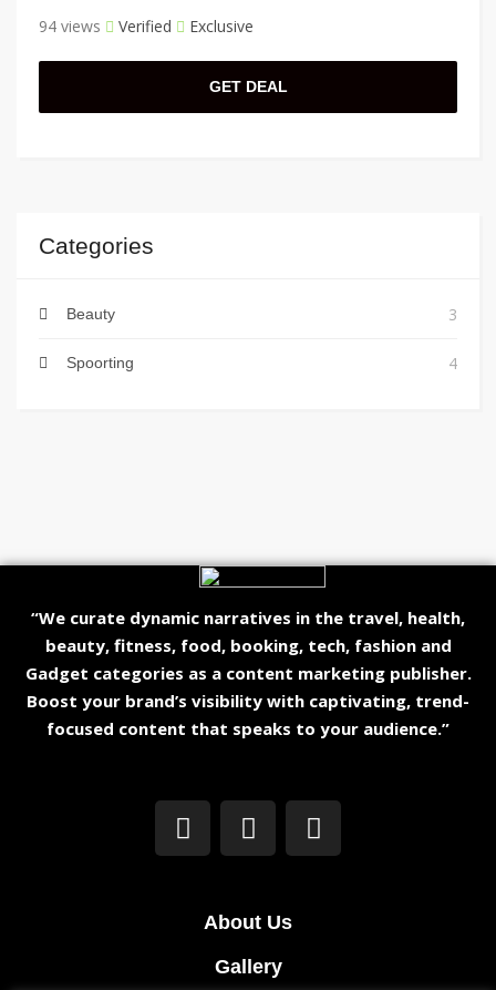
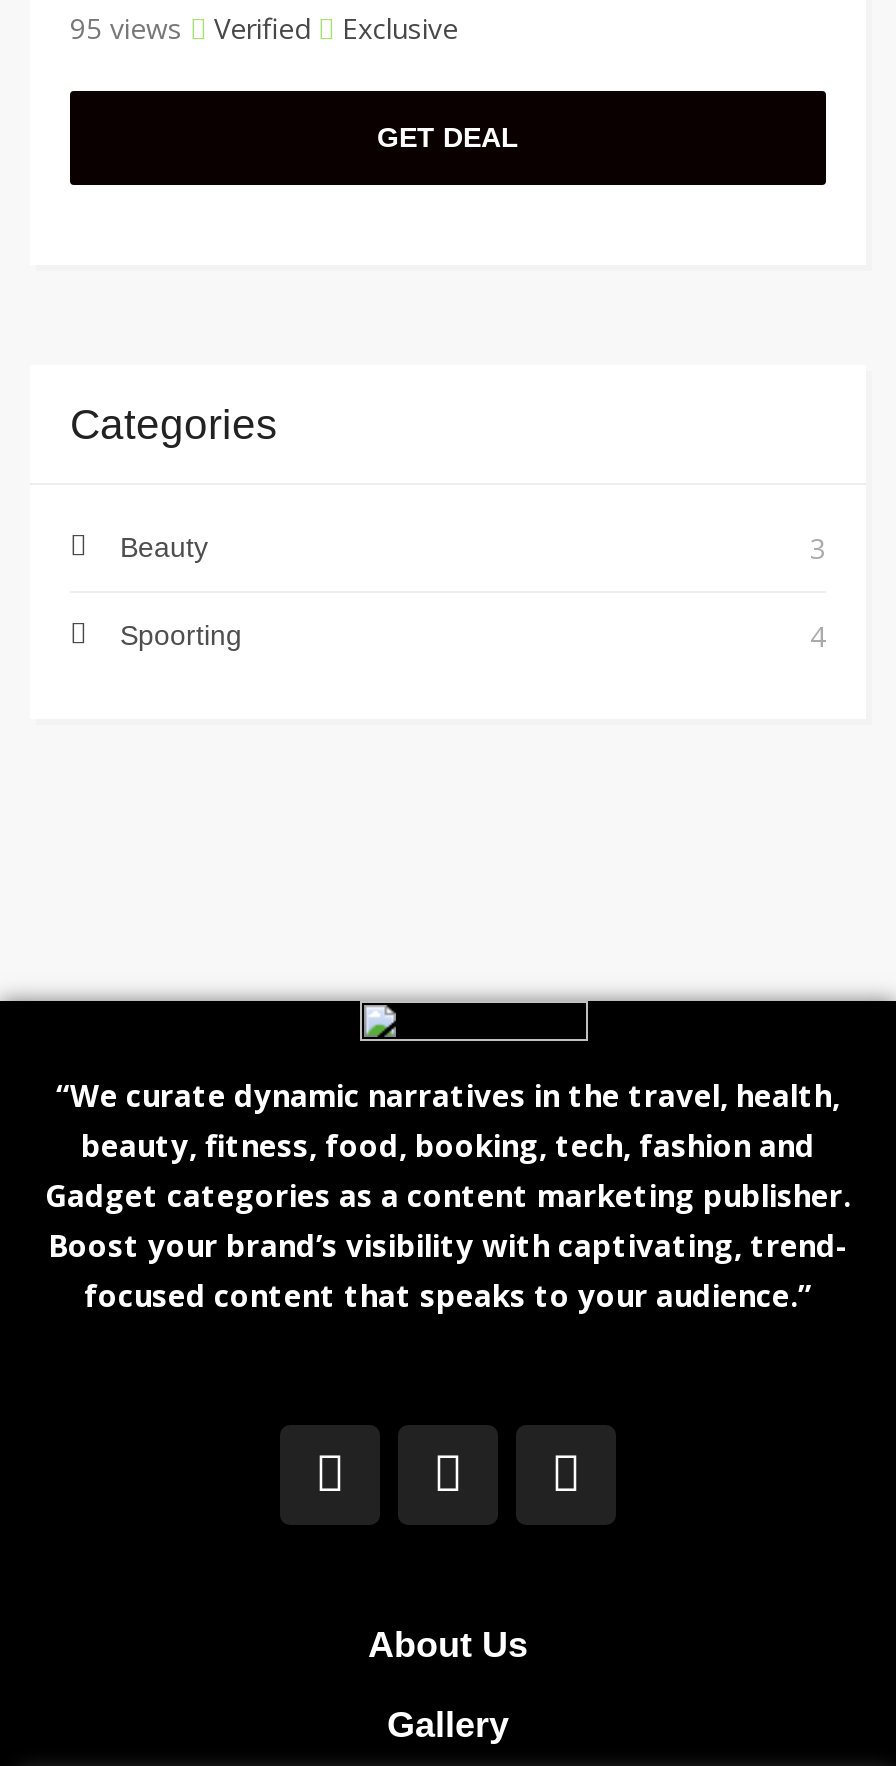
[39,16,254,37] 94 views Verified Exclusive -> [70,9,458,47] 95 views Verified Exclusive

